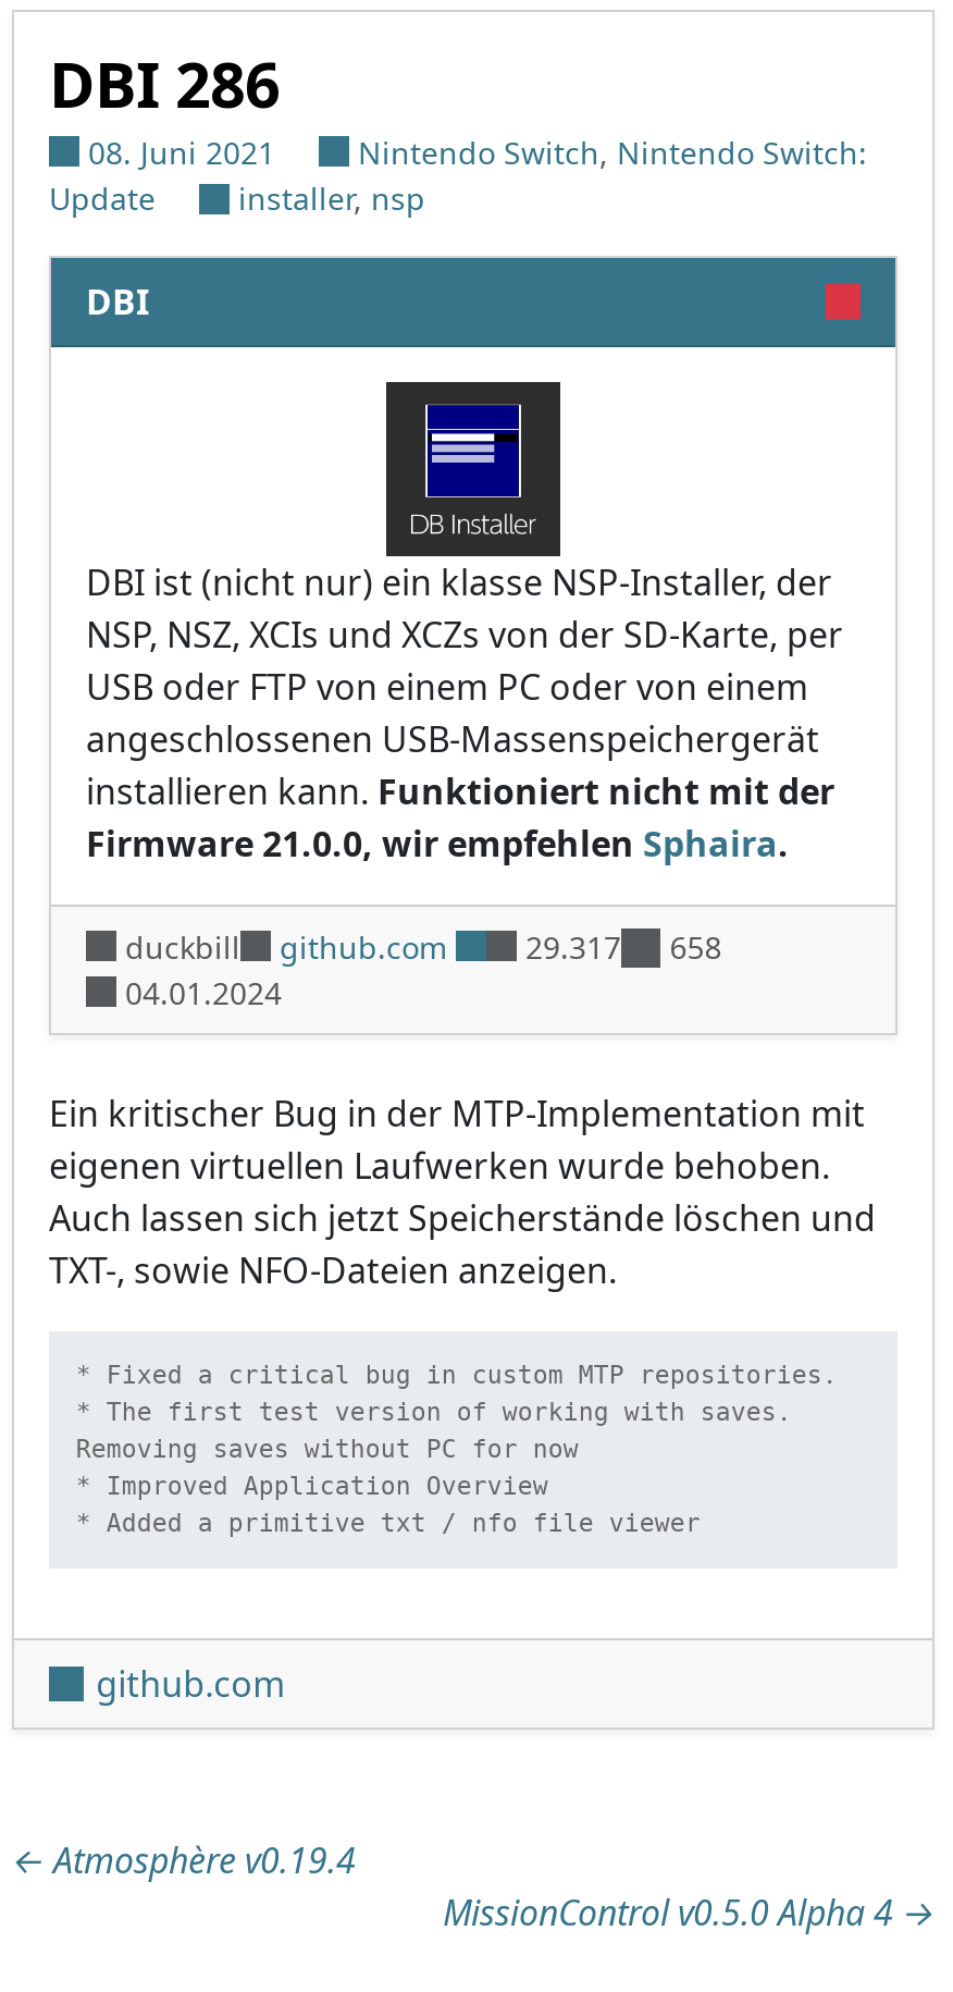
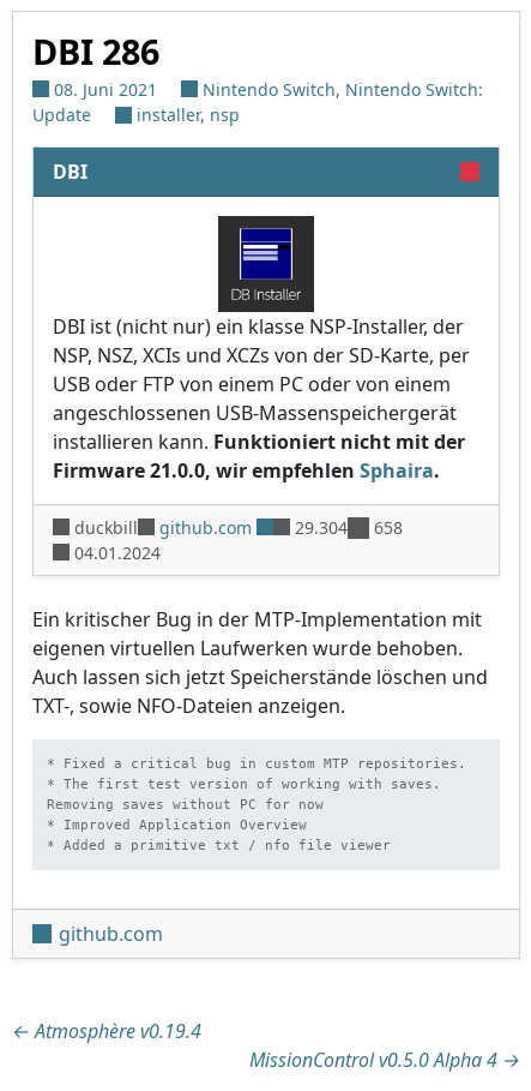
[125,925,722,967] duckbill github.com 29.317 658 -> [74,515,403,538] duckbill github.com 29.304 658

